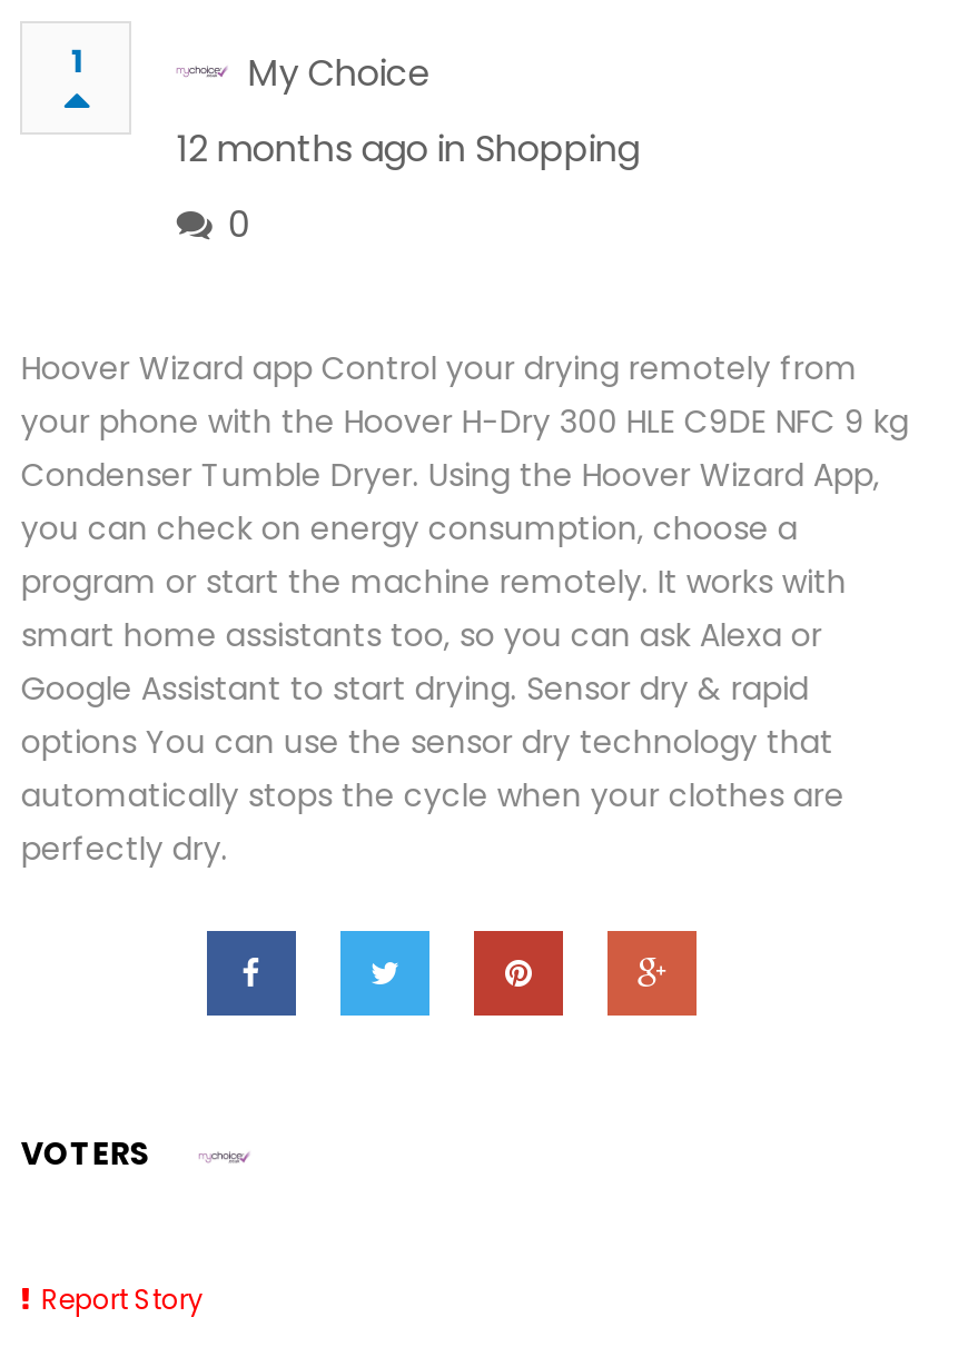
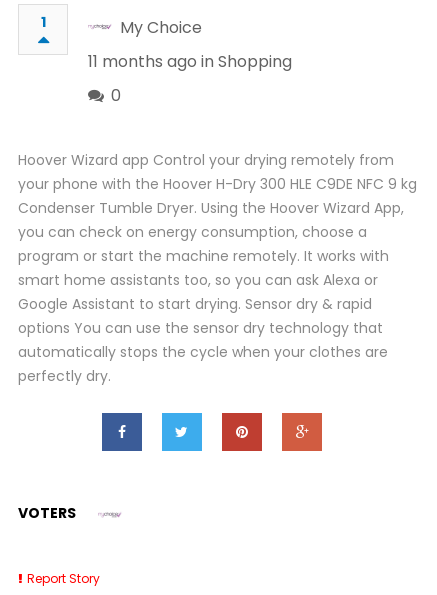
[177,123,640,174] 12 months ago in Shopping -> [88,50,292,73] 11 months ago in Shopping

